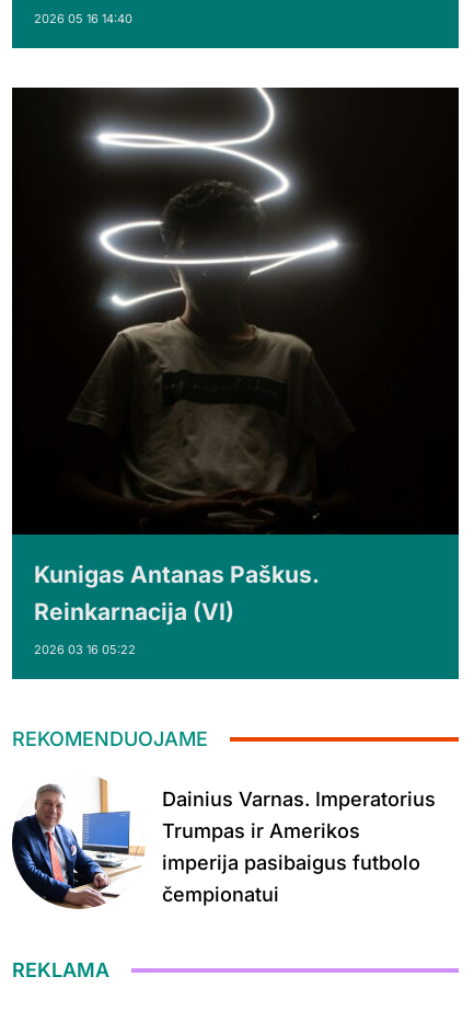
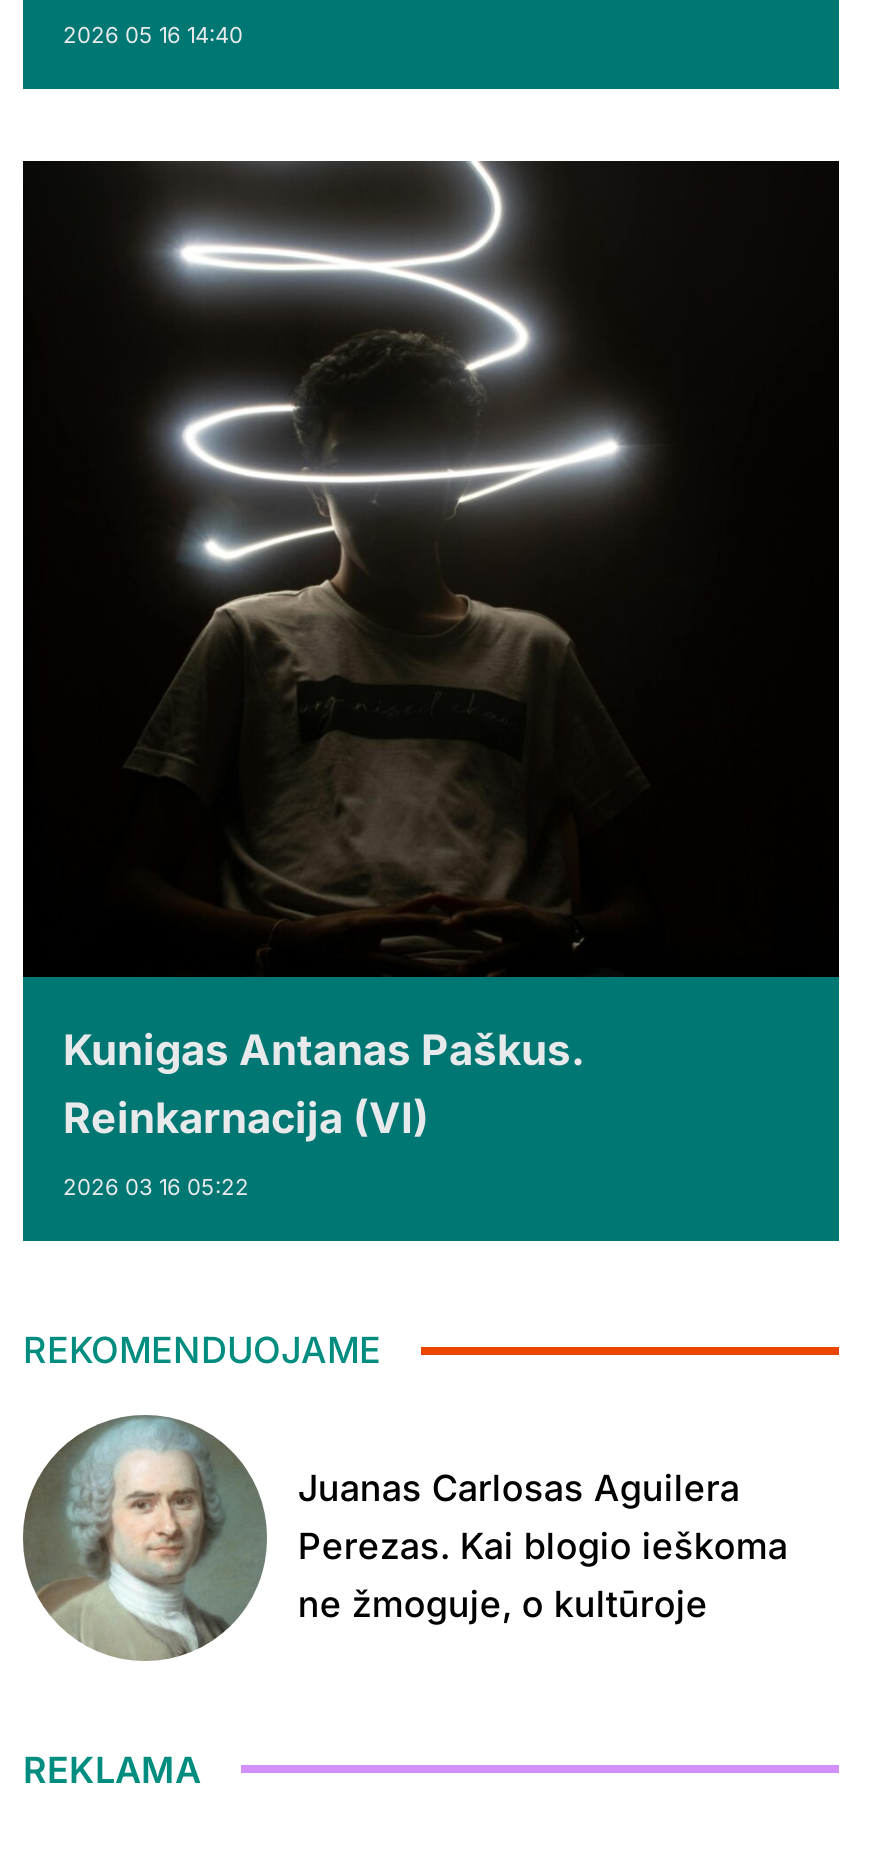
[13,778,436,908] [image] | Dainius Varnas. Imperatorius | Trumpas ir Amerikos | imperija pasibaigus futbolo | čempionatui -> [23,1415,788,1661] [image] | Juanas Carlosas Aguilera | Perezas. Kai blogio ieškoma | ne žmoguje, o kultūroje

